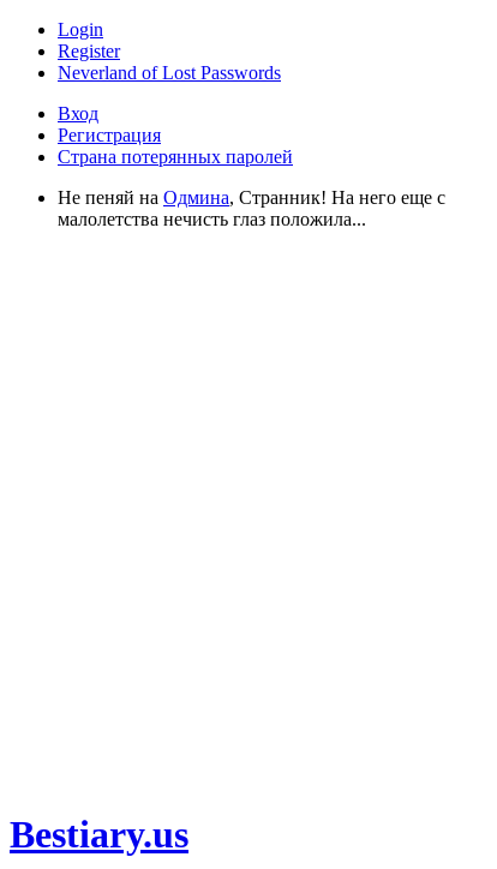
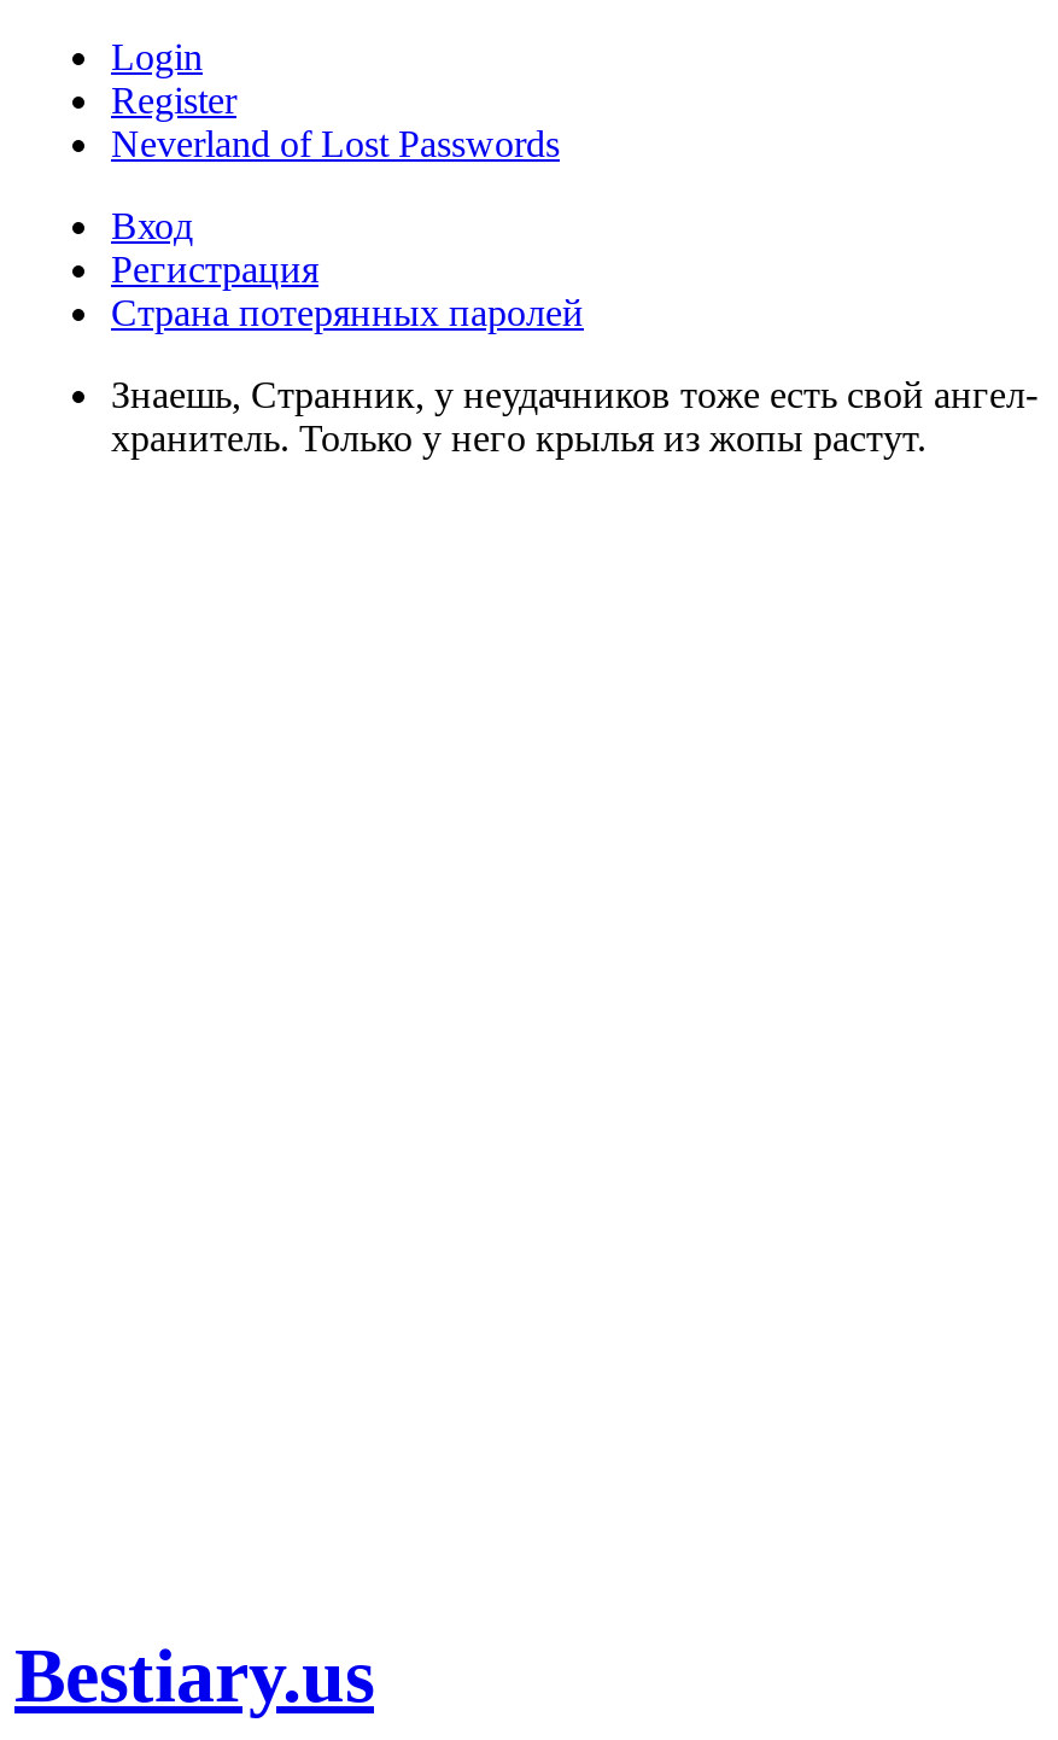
[58,187,445,229] Не пеняй на Одмина, Странник! На него еще с | малолетства нечисть глаз положила... -> [111,374,1037,459] Знаешь, Странник, у неудачников тоже есть свой ангел- | хранитель. Только у него крылья из жопы растут.

